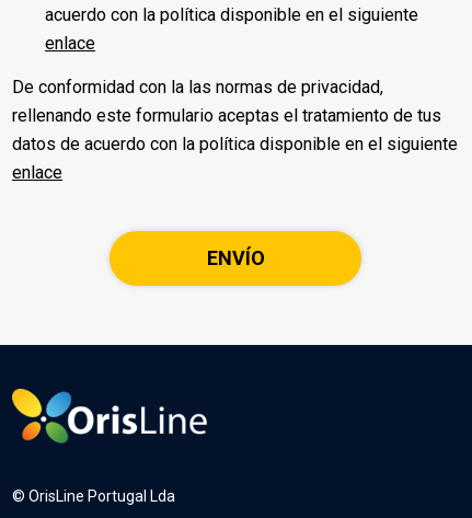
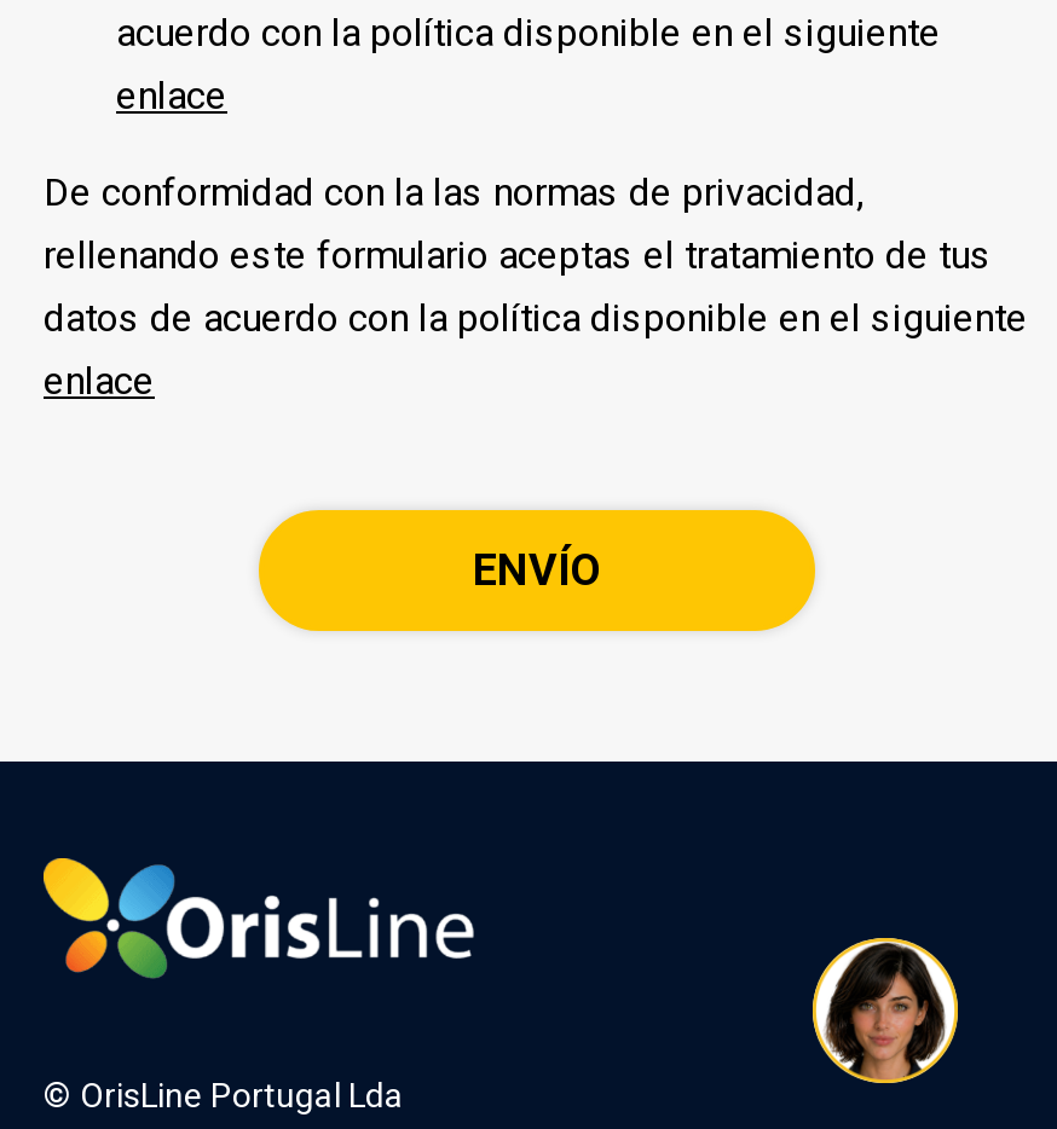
none -> [810,936,960,1085] [image]

